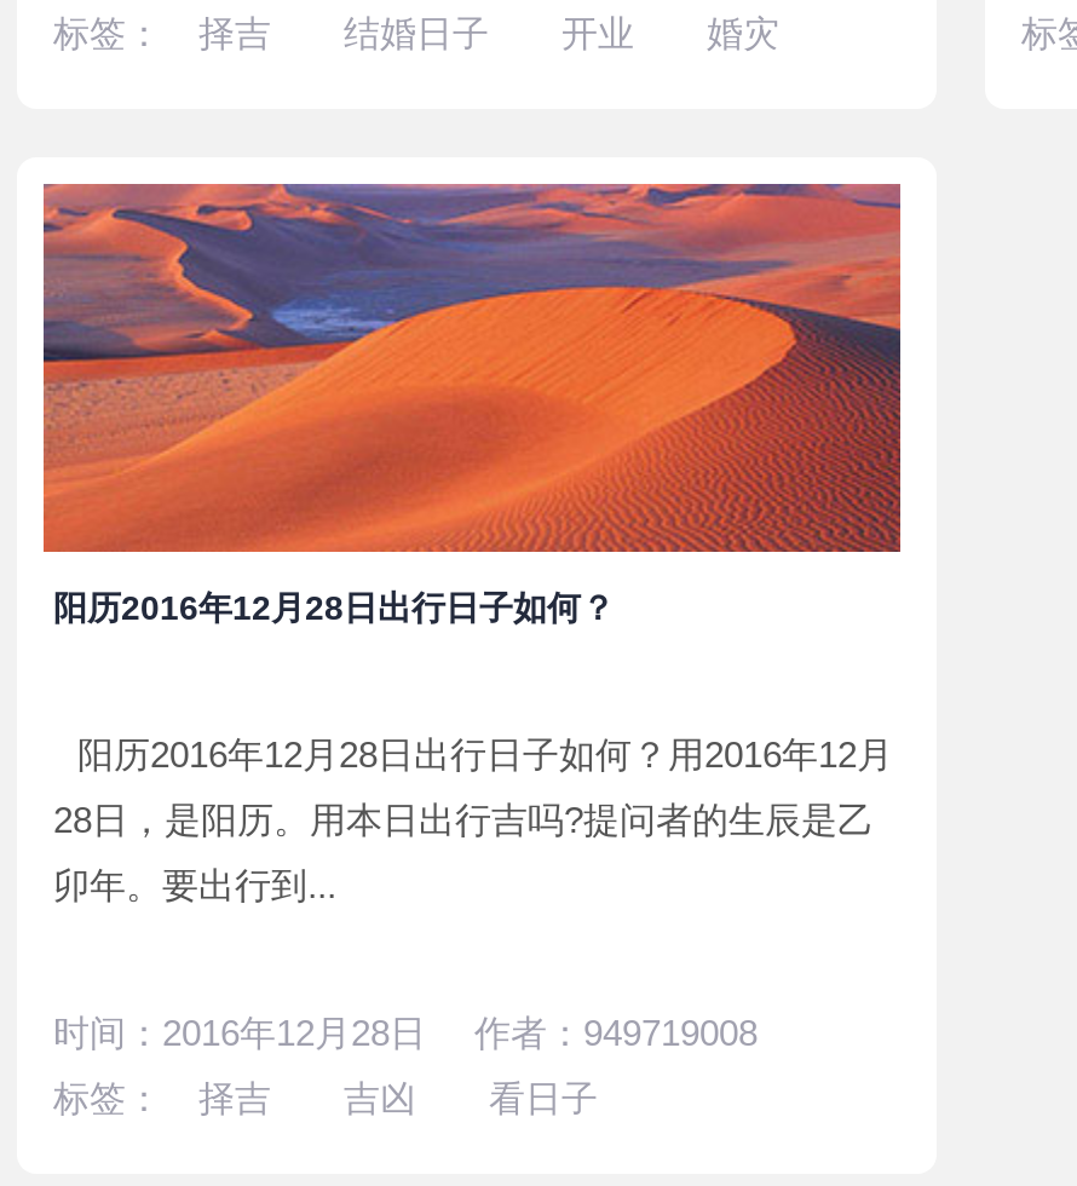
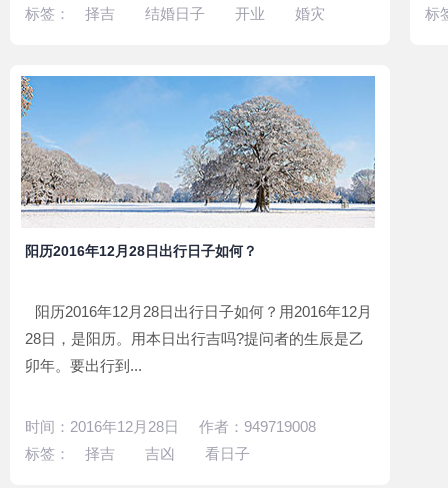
[41,182,903,554] [image] -> [20,75,376,228] [image]

